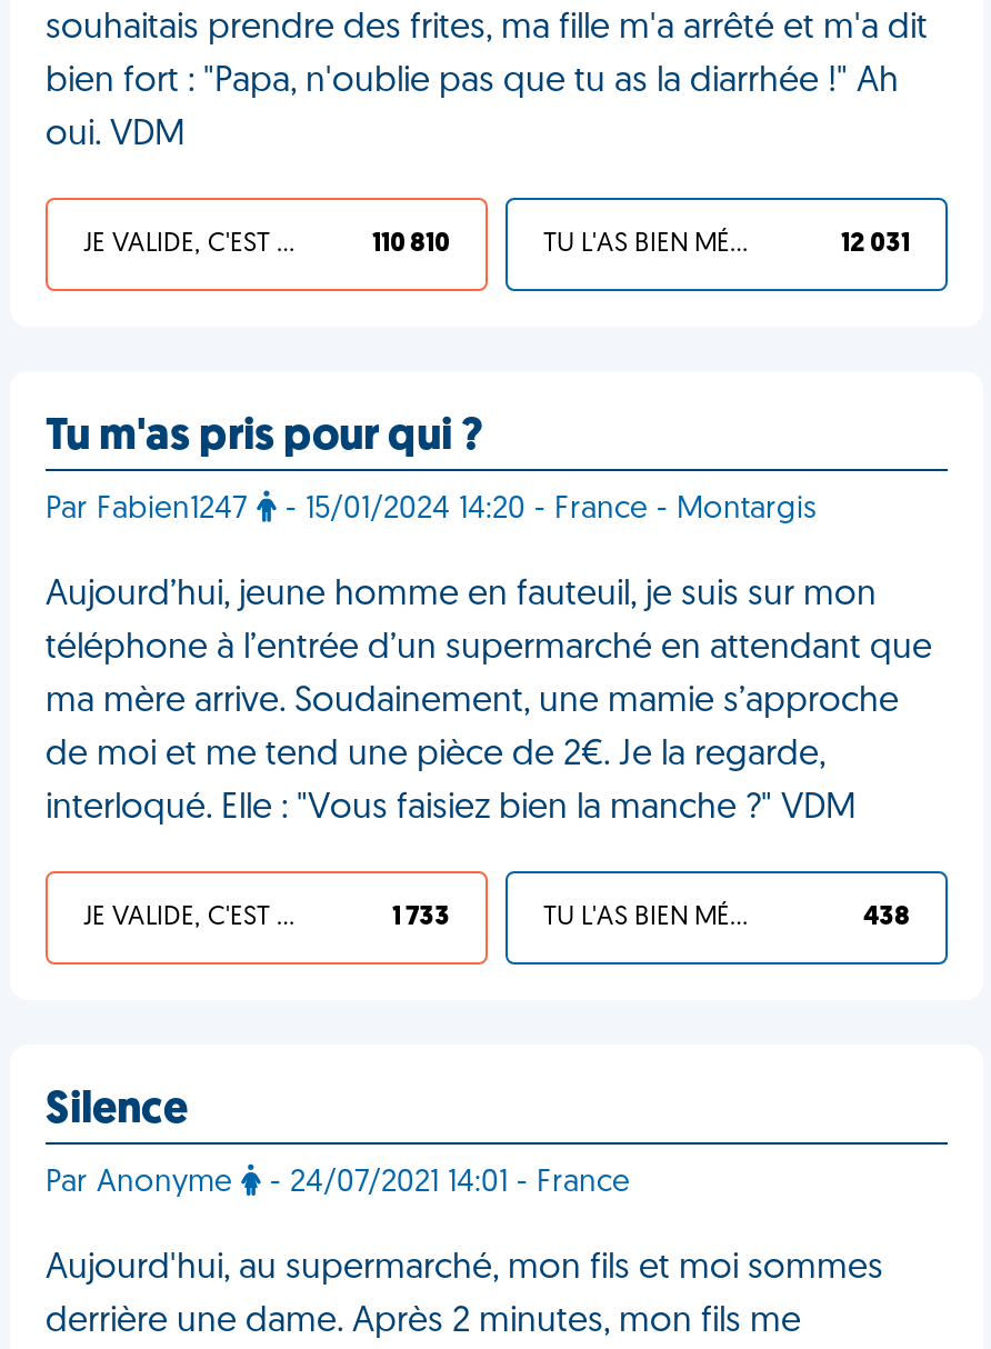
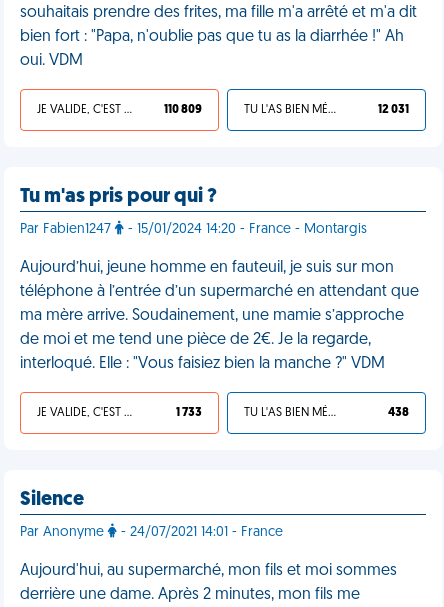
[372,231,450,258] 110 810 -> [164,104,202,116] 110 809

